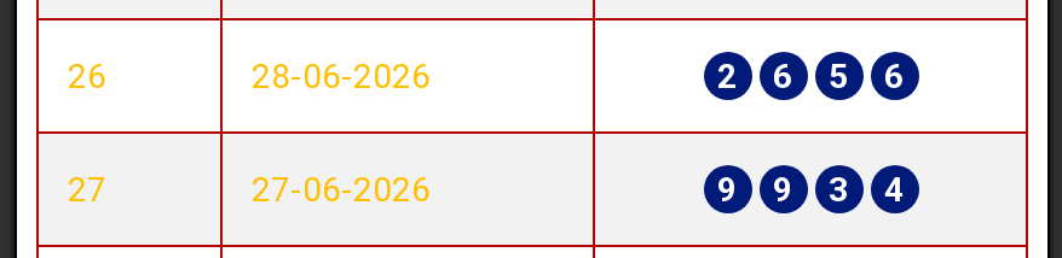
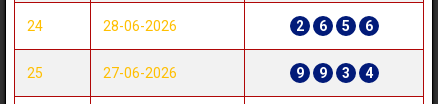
[68,56,106,94] 26 -> [27,18,43,34] 24
[68,169,106,208] 27 -> [27,65,43,81] 25

